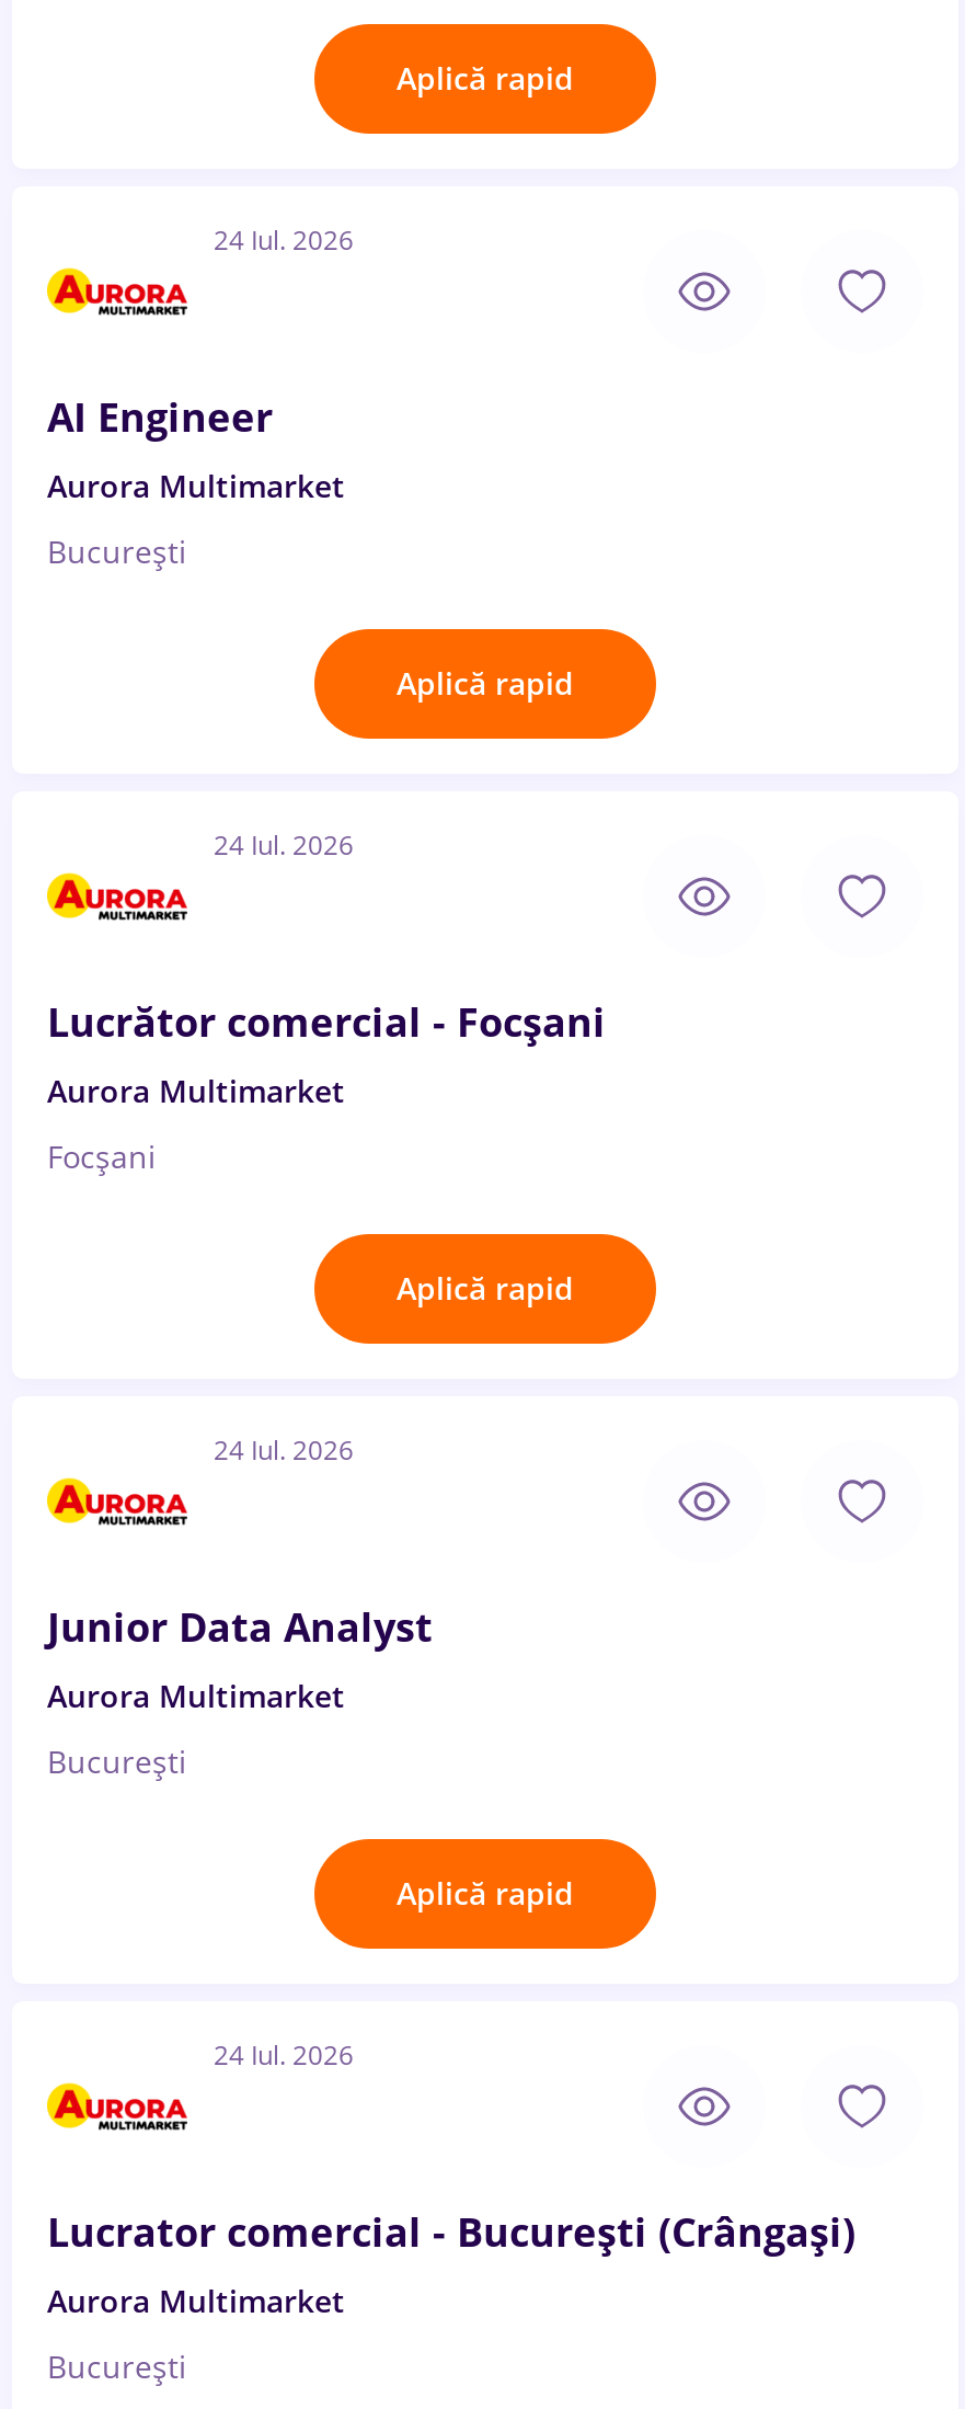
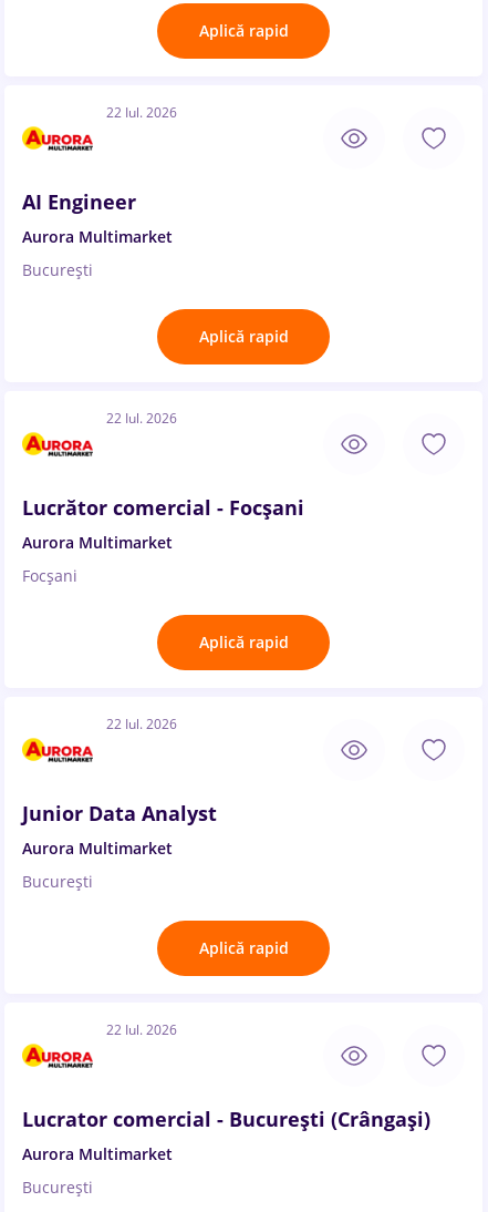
[214,221,354,259] 24 Iul. 2026 -> [106,103,177,122] 22 Iul. 2026
[214,826,354,864] 24 Iul. 2026 -> [106,409,177,428] 22 Iul. 2026
[214,1431,354,1469] 24 Iul. 2026 -> [106,715,177,733] 22 Iul. 2026
[214,2036,354,2074] 24 Iul. 2026 -> [106,1020,177,1039] 22 Iul. 2026

